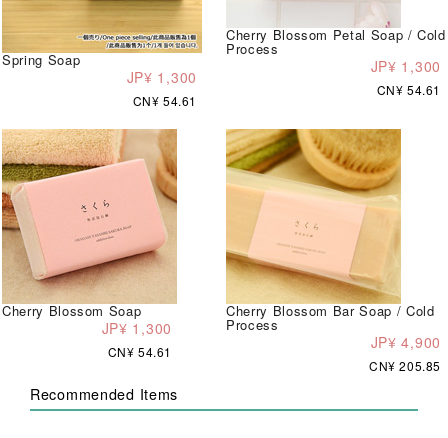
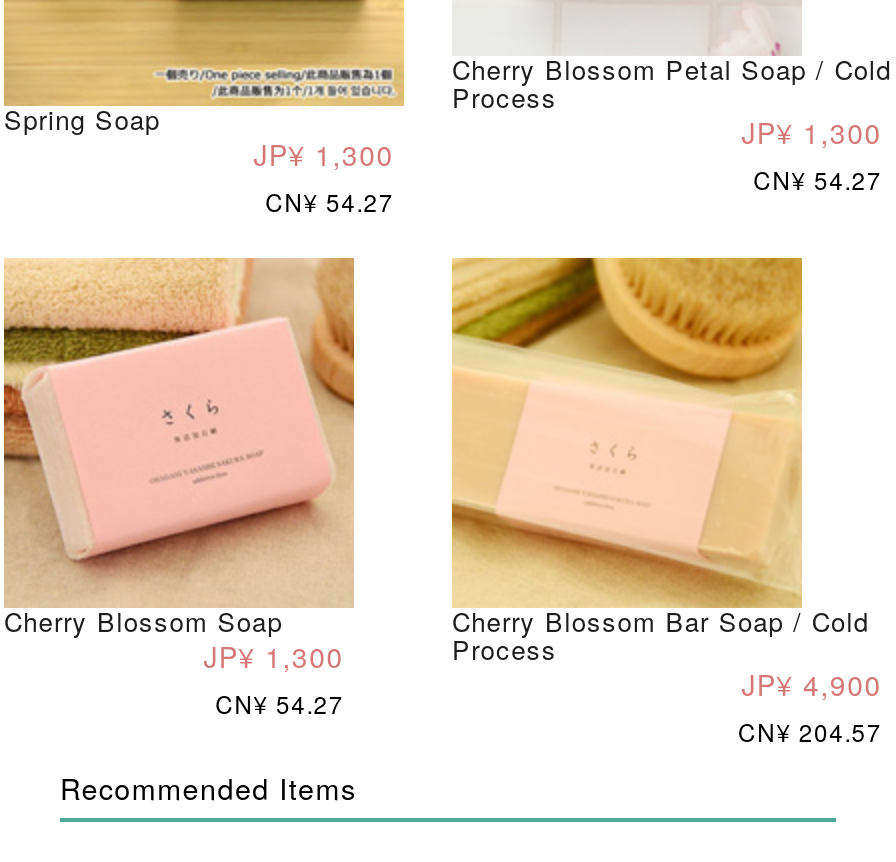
[377,81,441,98] CN¥ 54.61 -> [753,161,882,195] CN¥ 54.27
[133,92,197,109] CN¥ 54.61 -> [265,183,394,217] CN¥ 54.27
[108,343,172,360] CN¥ 54.61 -> [215,685,344,719] CN¥ 54.27
[369,357,441,374] CN¥ 205.85 -> [738,713,882,747] CN¥ 204.57

